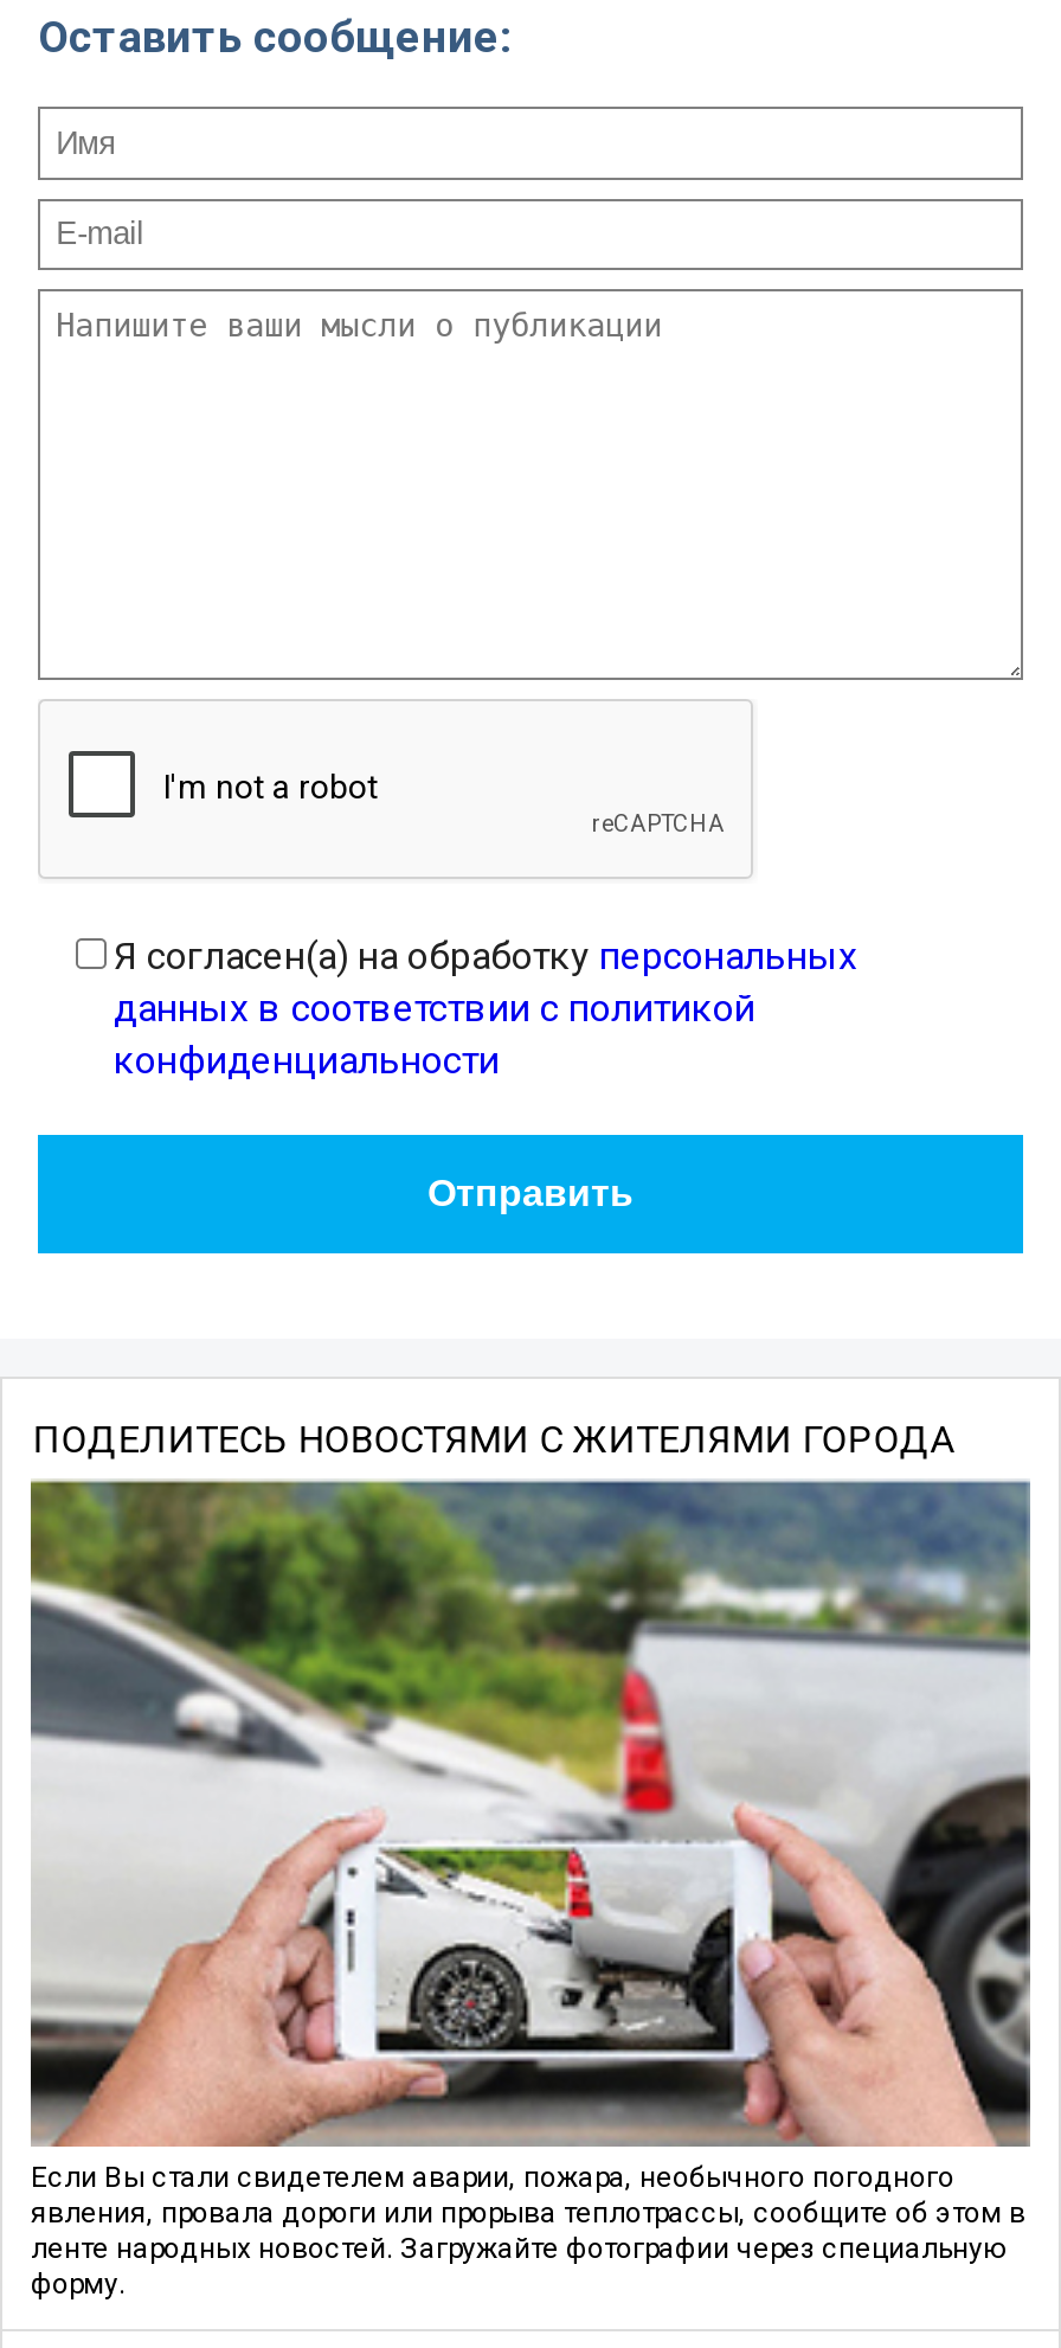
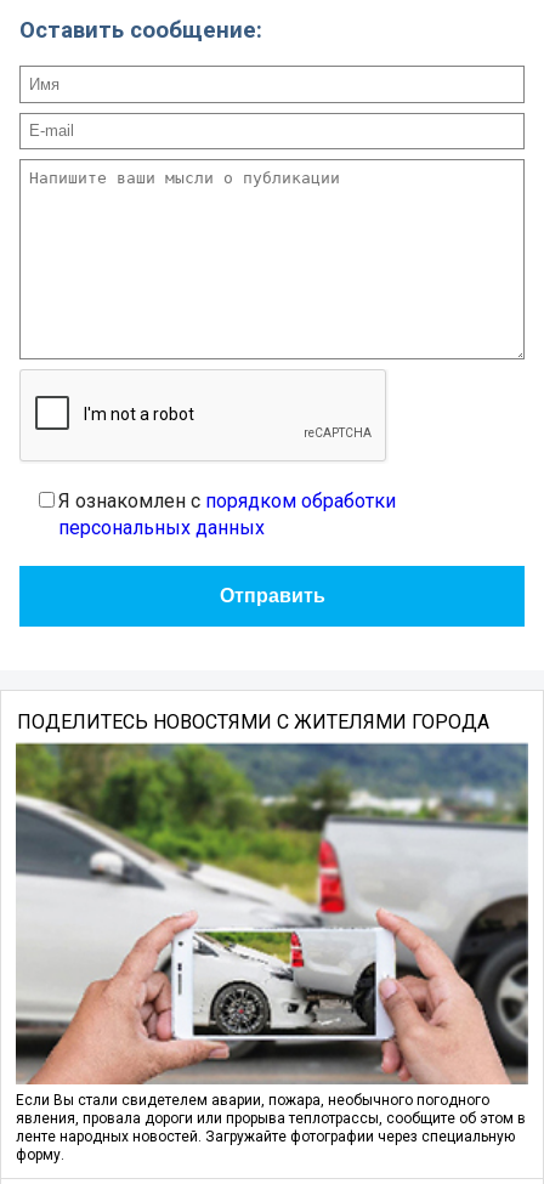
[114,934,857,1083] Я согласен(а) на обработку персональных | данных в соответствии с политикой | конфиденциальности -> [58,490,396,540] Я ознакомлен с порядком обработки | персональных данных

